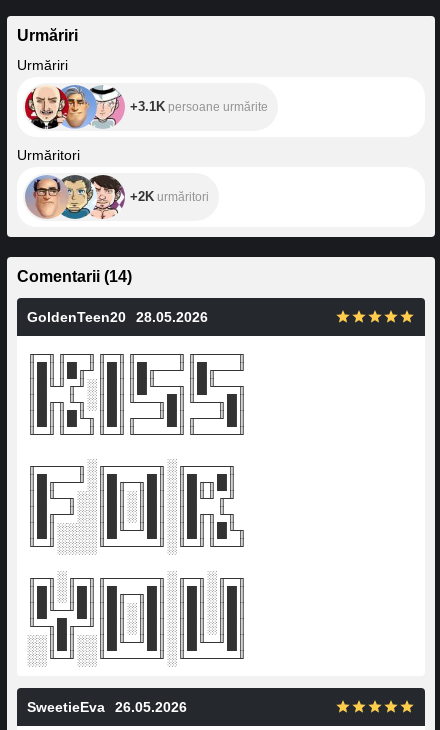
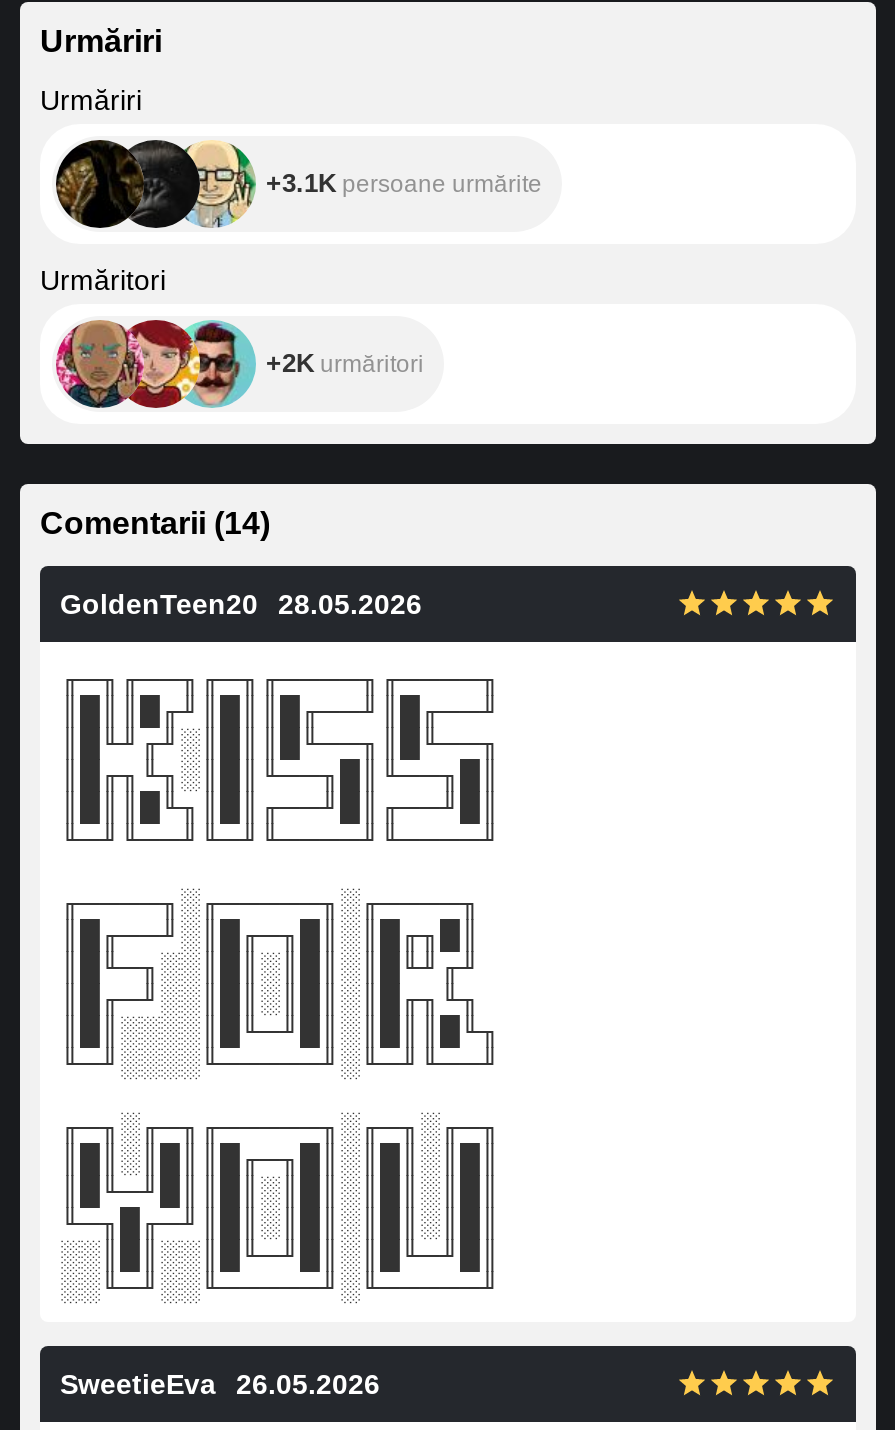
[24,84,125,129] [image] -> [54,138,258,228] [image]
[25,175,126,219] [image] -> [56,318,256,410] [image]

